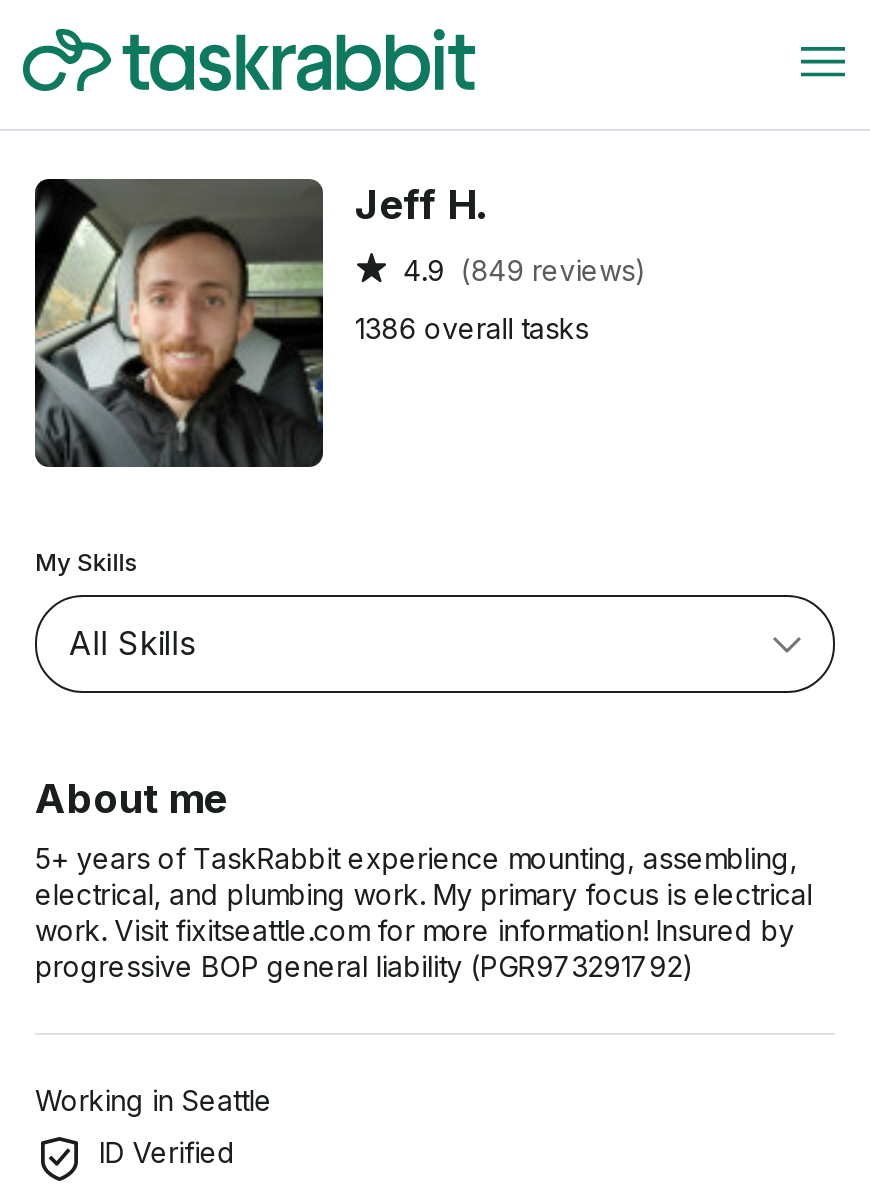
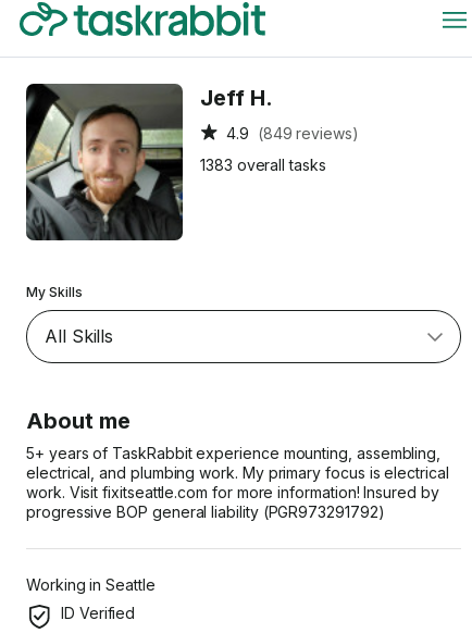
[355,311,589,345] 1386 overall tasks -> [200,156,326,174] 1383 overall tasks

